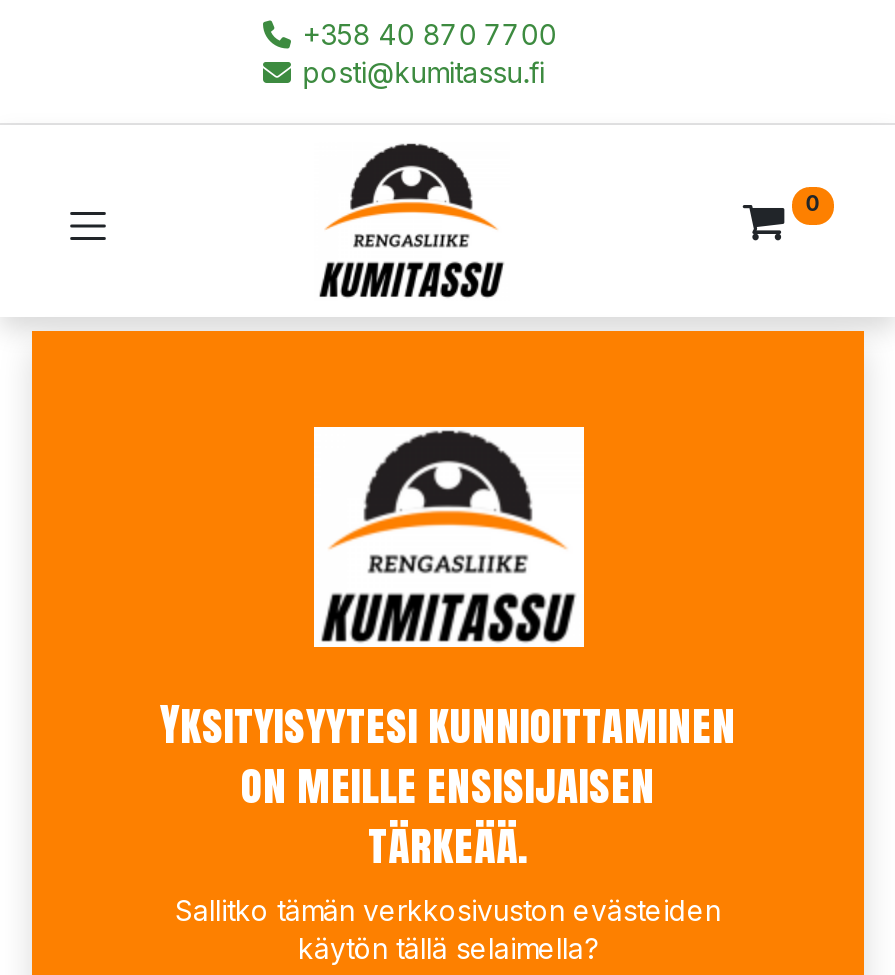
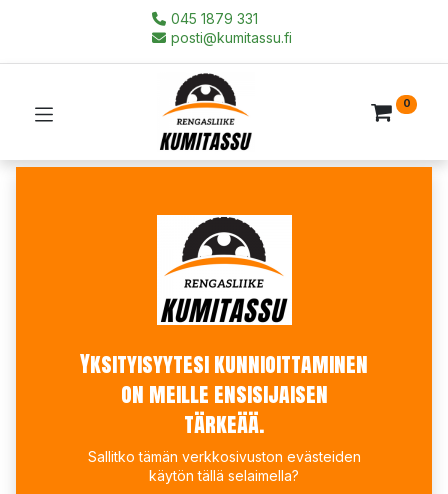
[294,17,556,51] +358 40 870 7700 -> [167,10,258,27] 045 1879 331

